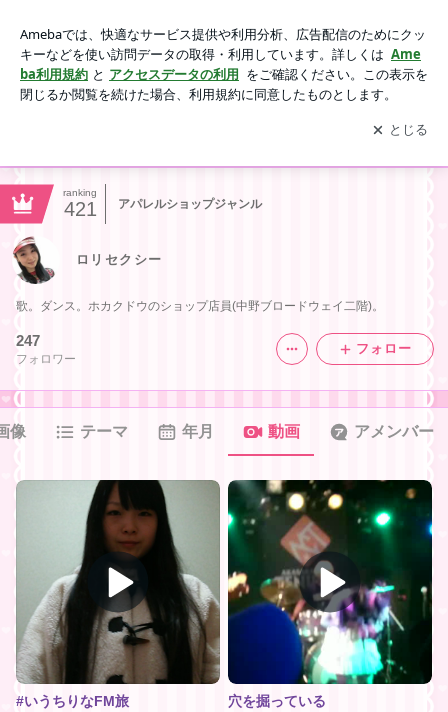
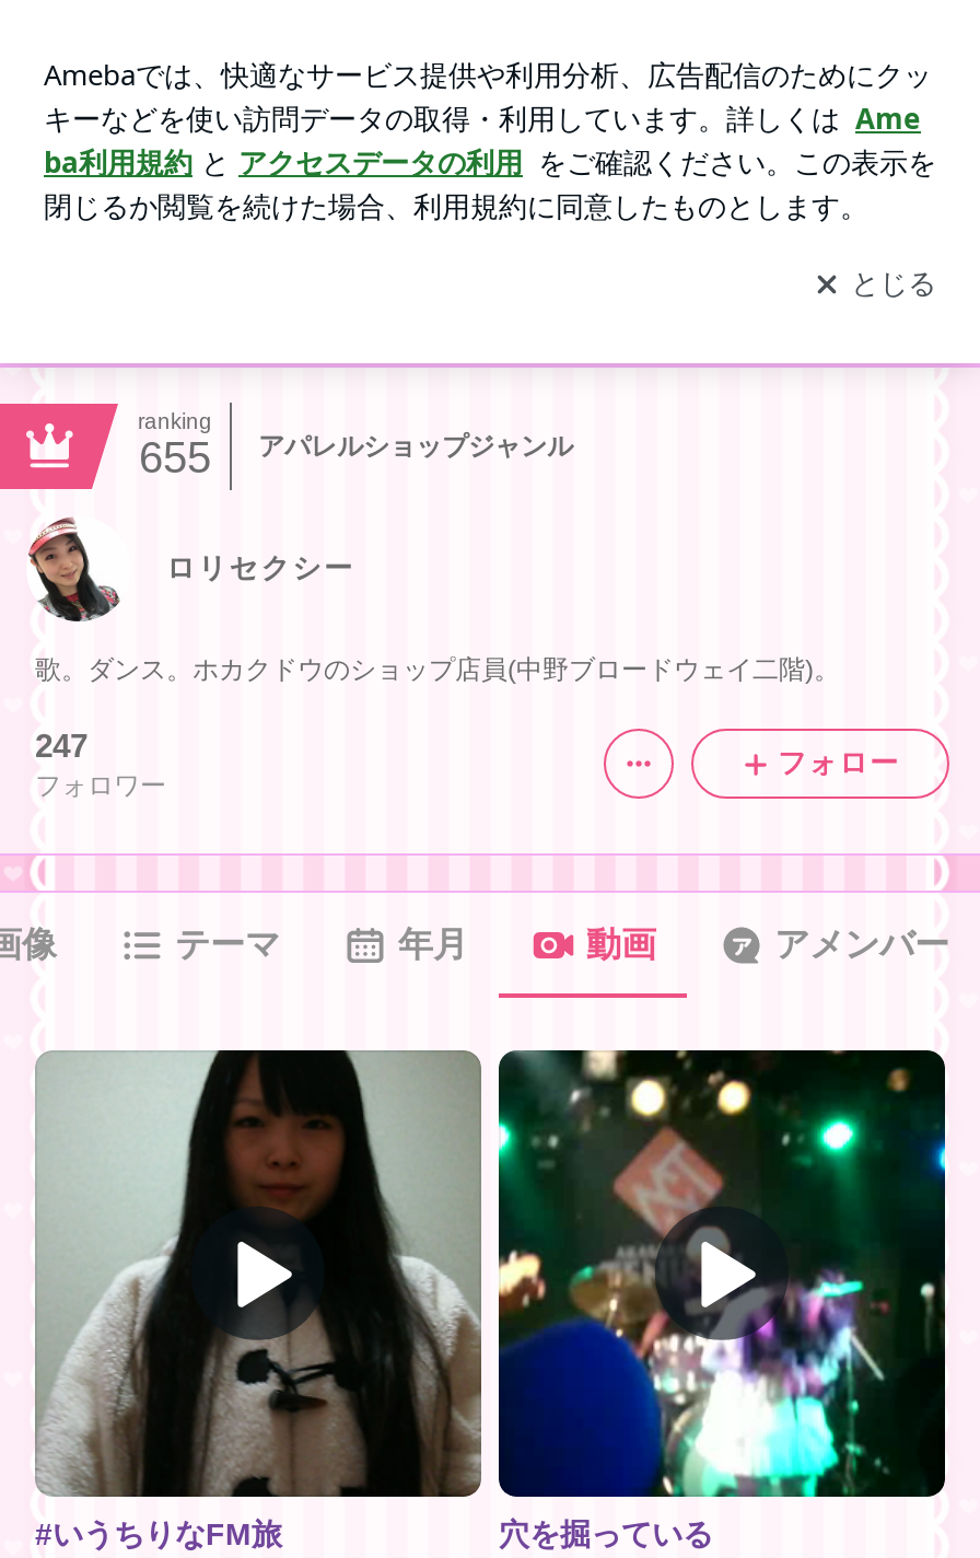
[63,196,262,220] 421 アパレルショップジャンル -> [139,430,573,481] 655 アパレルショップジャンル

